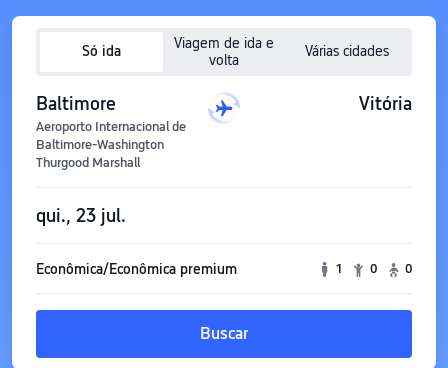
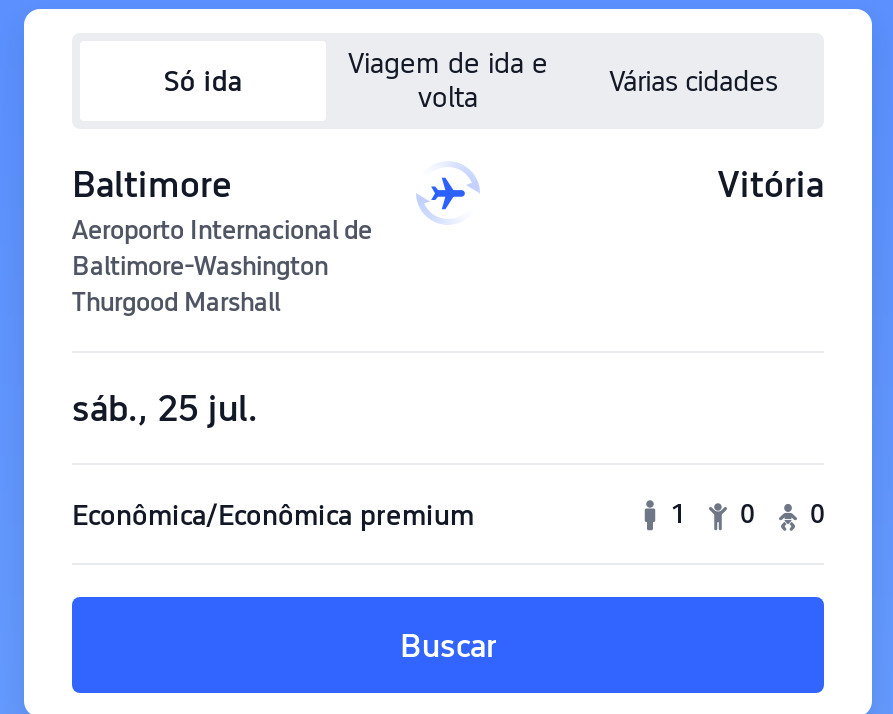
[36,204,126,225] qui., 23 jul. -> [72,387,258,429] sáb., 25 jul.

